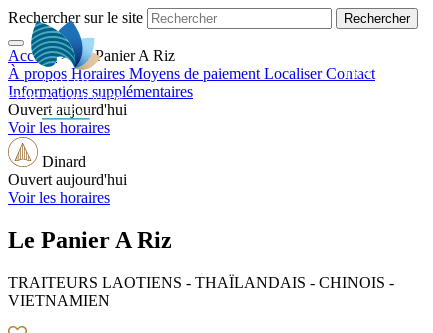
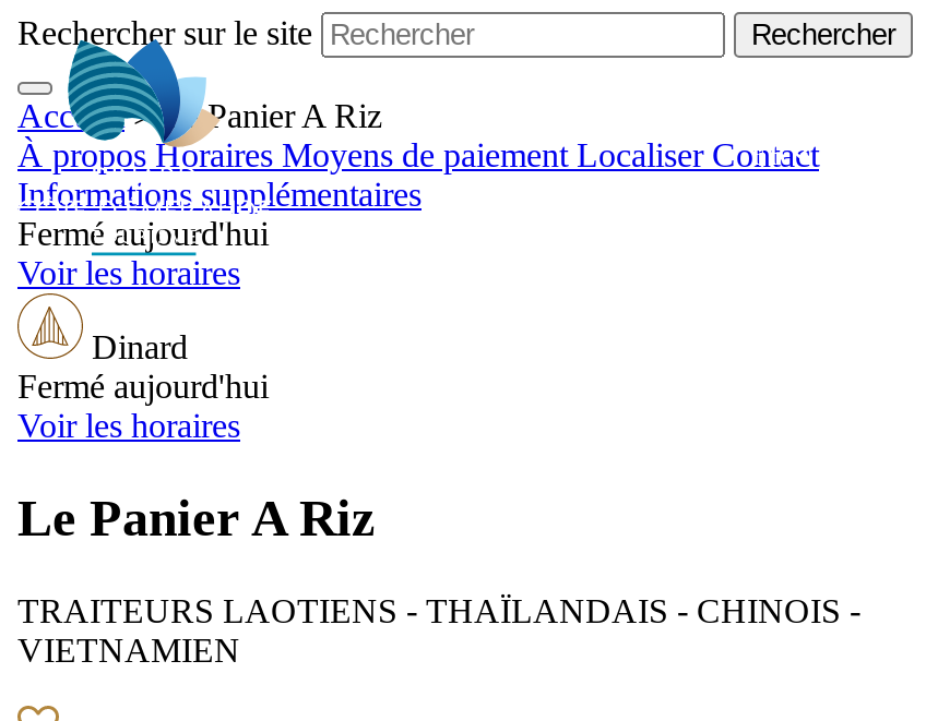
[8,101,127,118] Ouvert aujourd'hui -> [17,215,269,252] Fermé aujourd'hui
[8,171,127,188] Ouvert aujourd'hui -> [17,368,269,405] Fermé aujourd'hui

